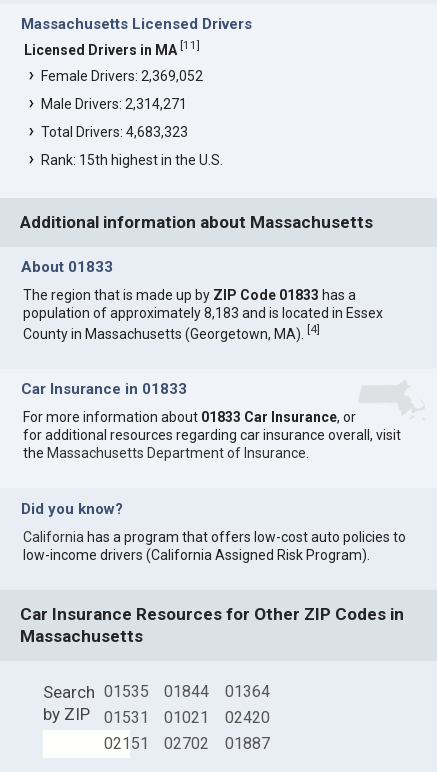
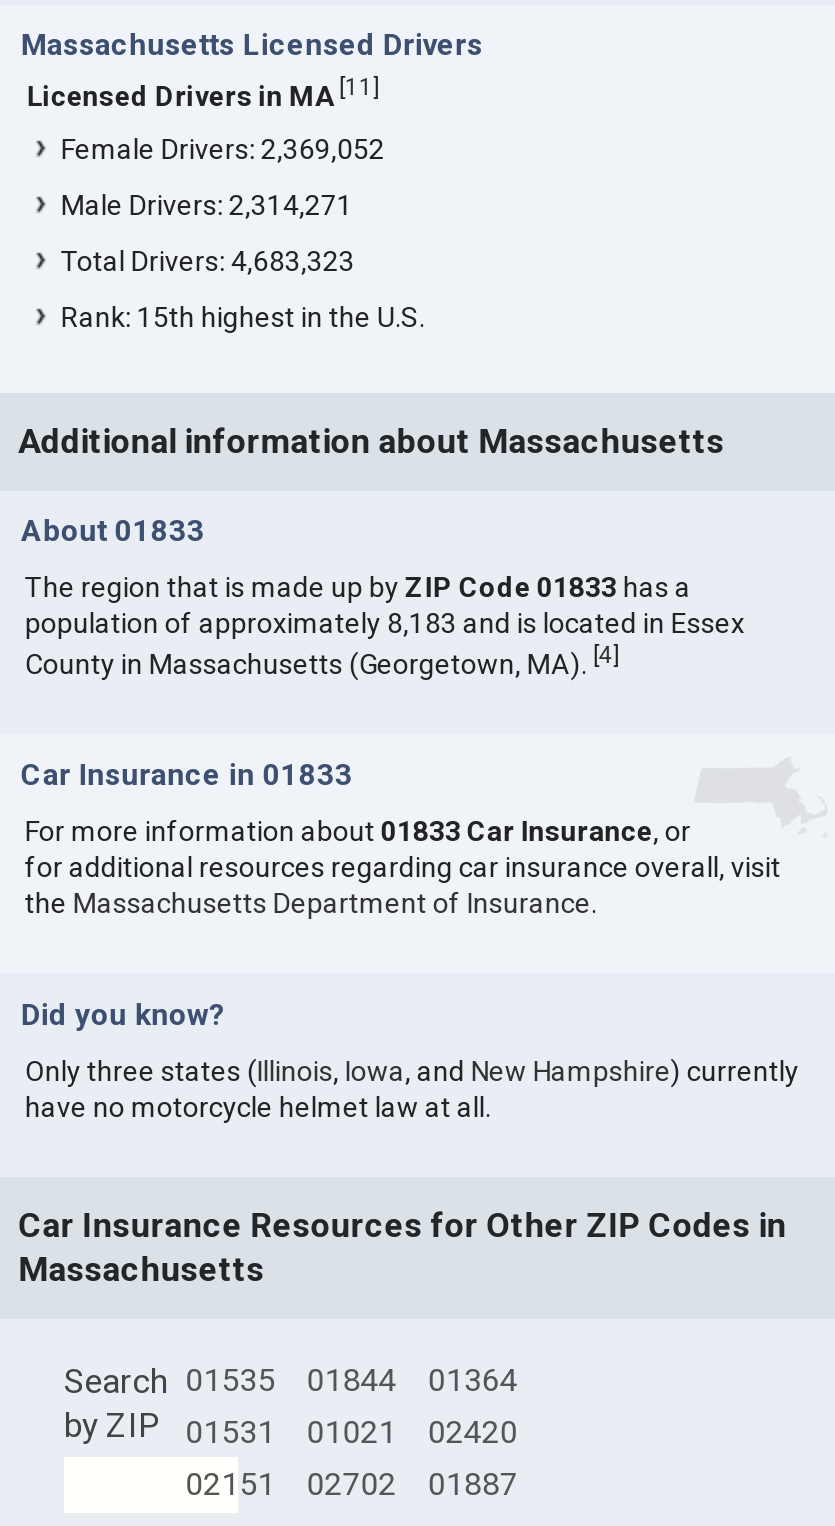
[23,529,406,563] California has a program that offers low-cost auto policies to | low-income drivers (California Assigned Risk Program). -> [25,1054,799,1122] Only three states (Illinois, Iowa, and New Hampshire) currently | have no motorcycle helmet law at all.

